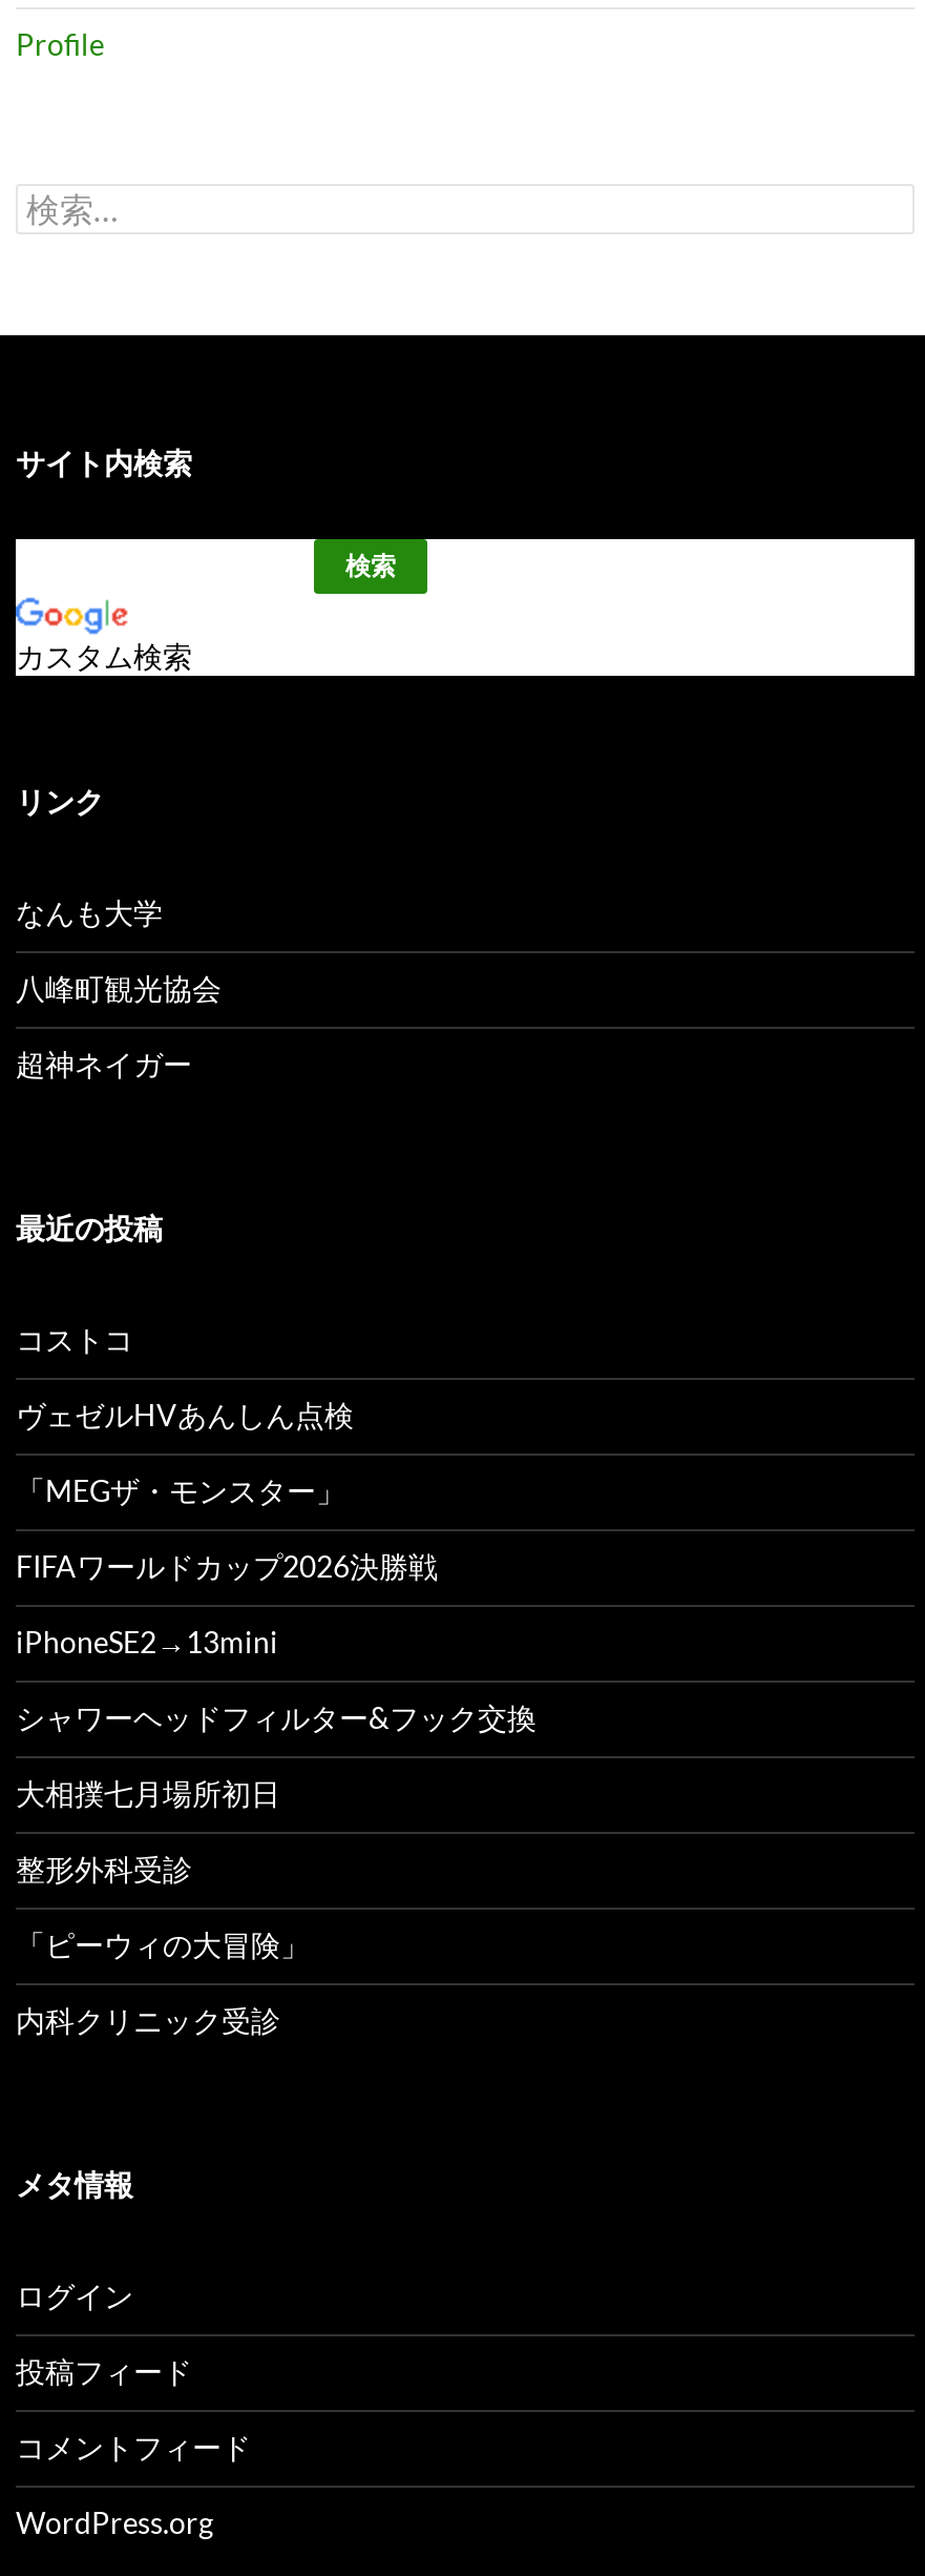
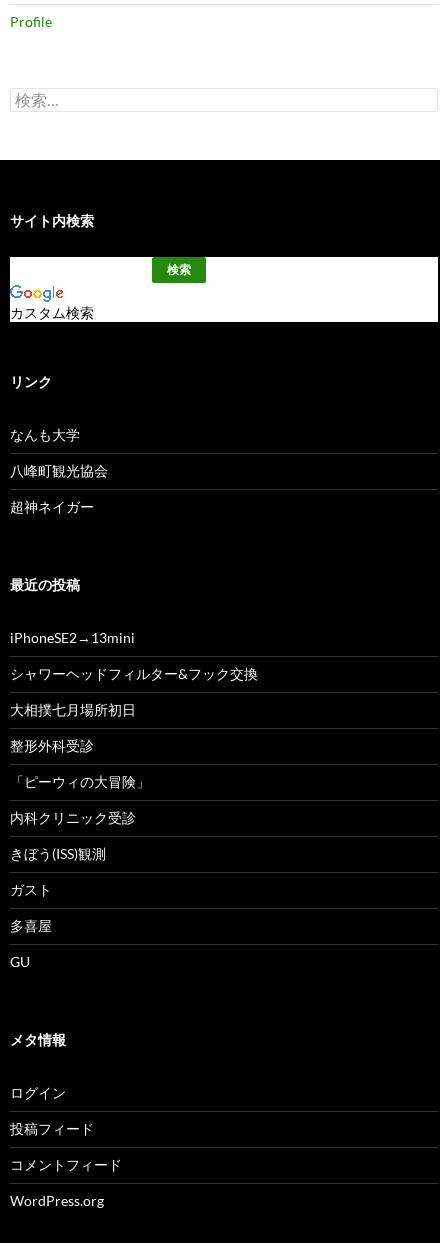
[16,1320,438,1583] コストコ | ヴェゼルHVあんしん点検 | 「MEGザ・モンスター」 | FIFAワールドカップ2026決勝戦 -> none
moved [16,1699,537,2037] -> [10,665,258,826]: シャワーヘッドフィルター&フック交換 | 大相撲七月場所初日 | 整形外科受診 | 「ピーウィの大冒険」 | 内科クリニック受診
none -> [10,845,106,970] きぼう(ISS)観測 | ガスト | 多喜屋 | GU

